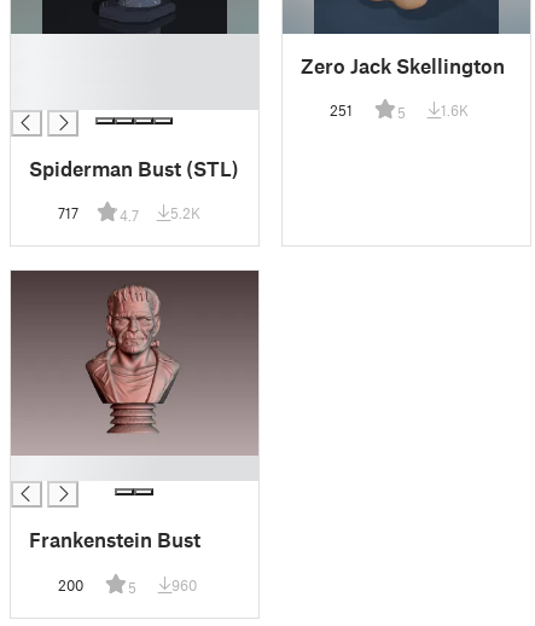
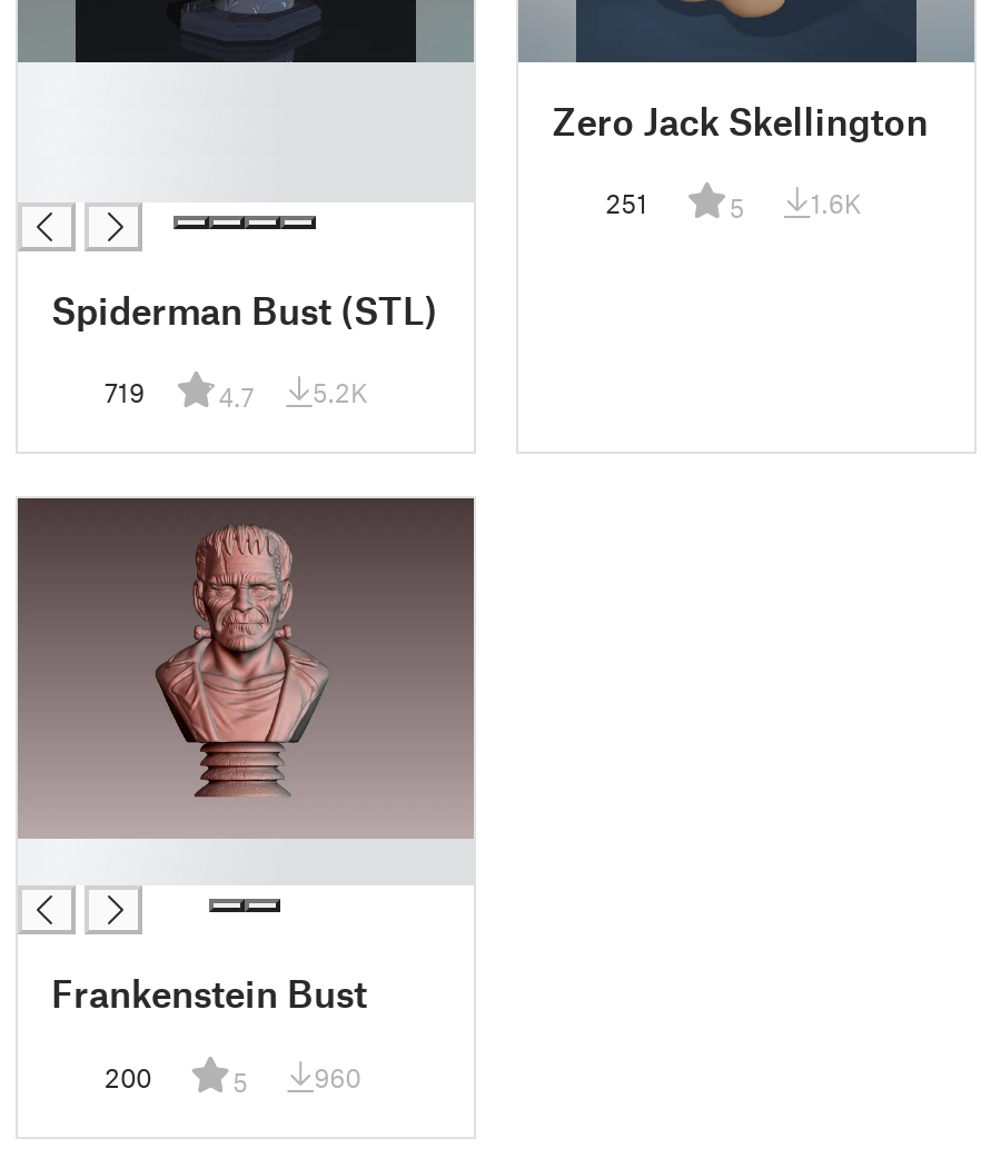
[58,204,78,221] 717 -> [105,376,145,408] 719

